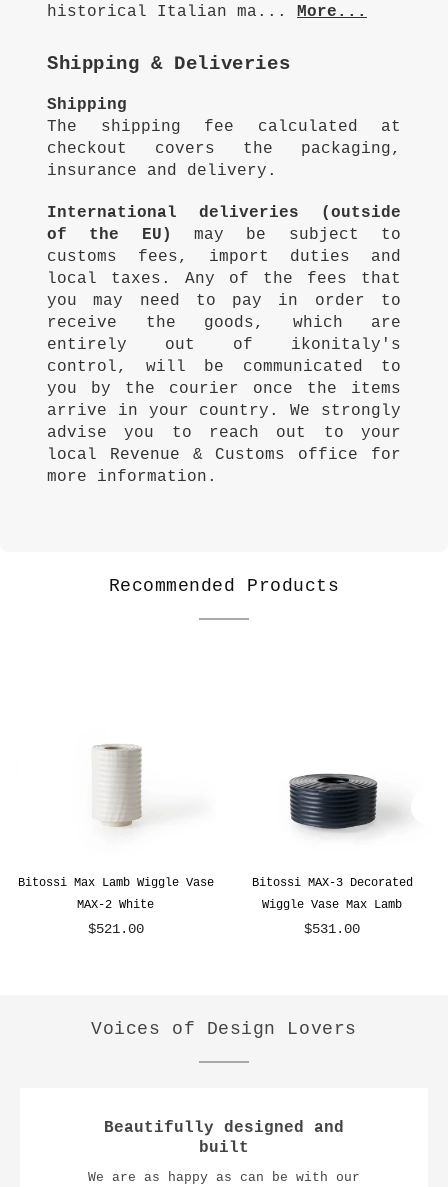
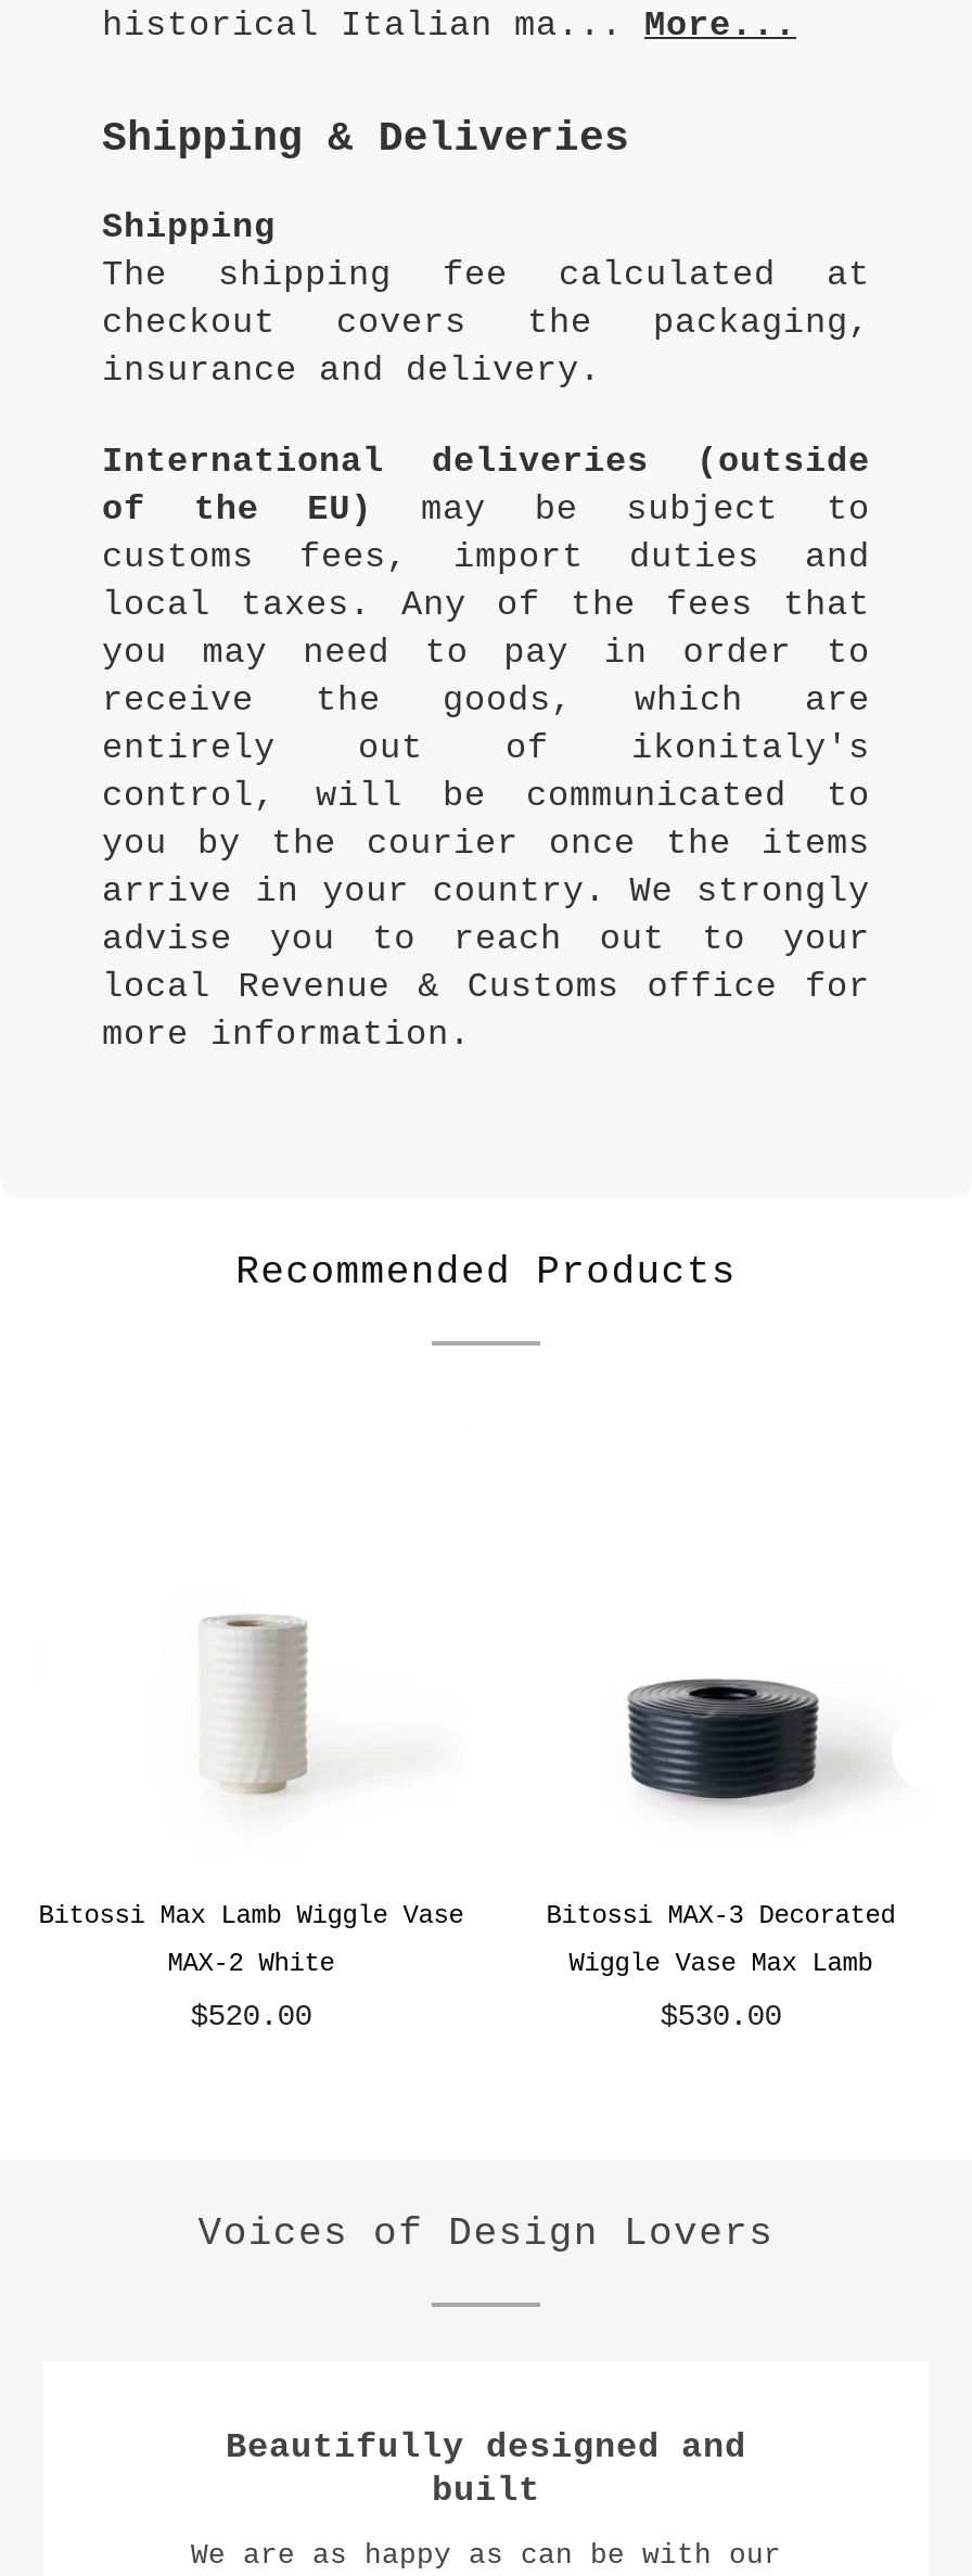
[88,920,144,936] $521.00 -> [190,1998,312,2032] $520.00
[304,920,360,936] $531.00 -> [660,1998,782,2032] $530.00

